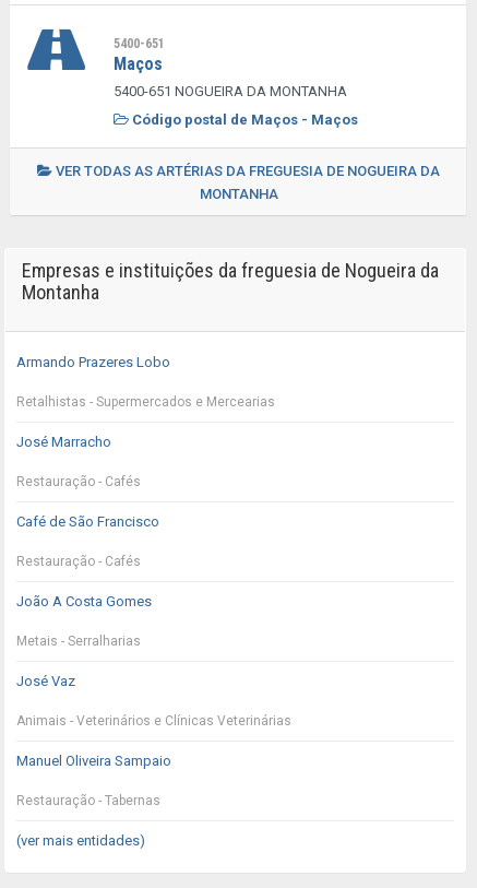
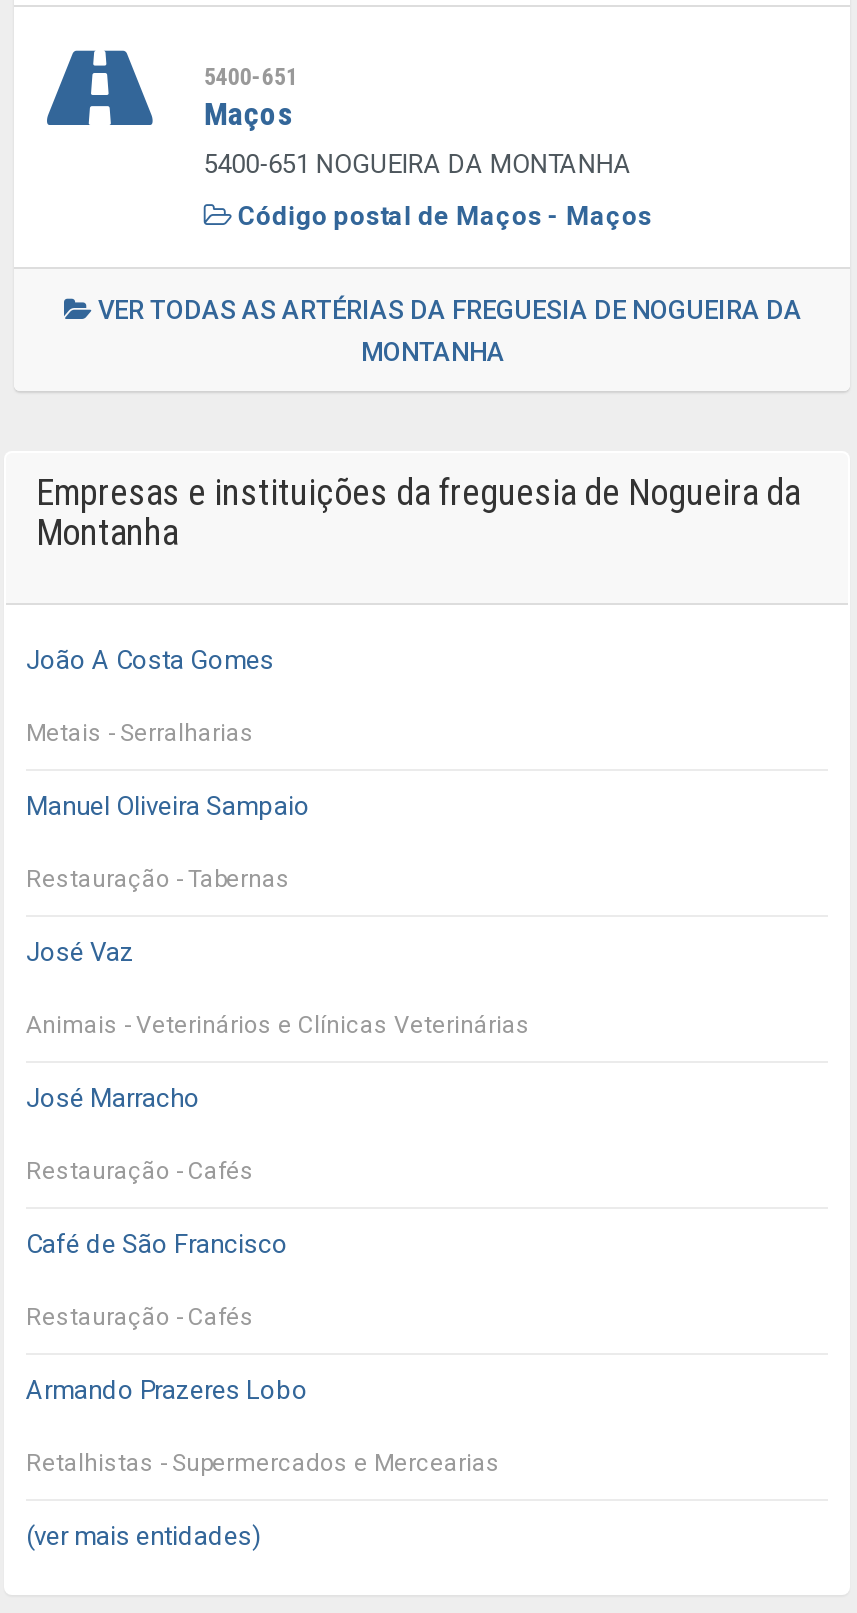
moved [16,354,275,410] -> [26,1375,500,1477]: Armando Prazeres Lobo | Retalhistas - Supermercados e Mercearias
moved [16,434,159,569] -> [26,1083,288,1331]: José Marracho | Restauração - Cafés | Café de São Francisco | Restauração - Cafés
moved [16,593,291,808] -> [26,645,530,1039]: João A Costa Gomes | Metais - Serralharias | José Vaz | Animais - Veterinários e Clínicas Veterinárias | Manuel Oliveira Sampaio | Restauração - Tabernas

